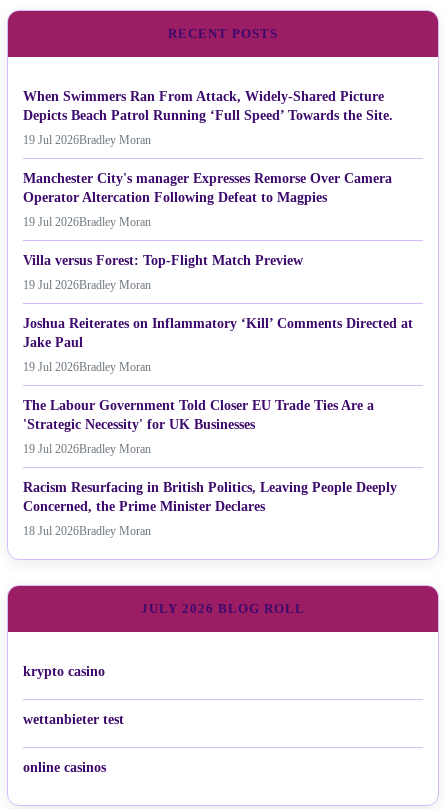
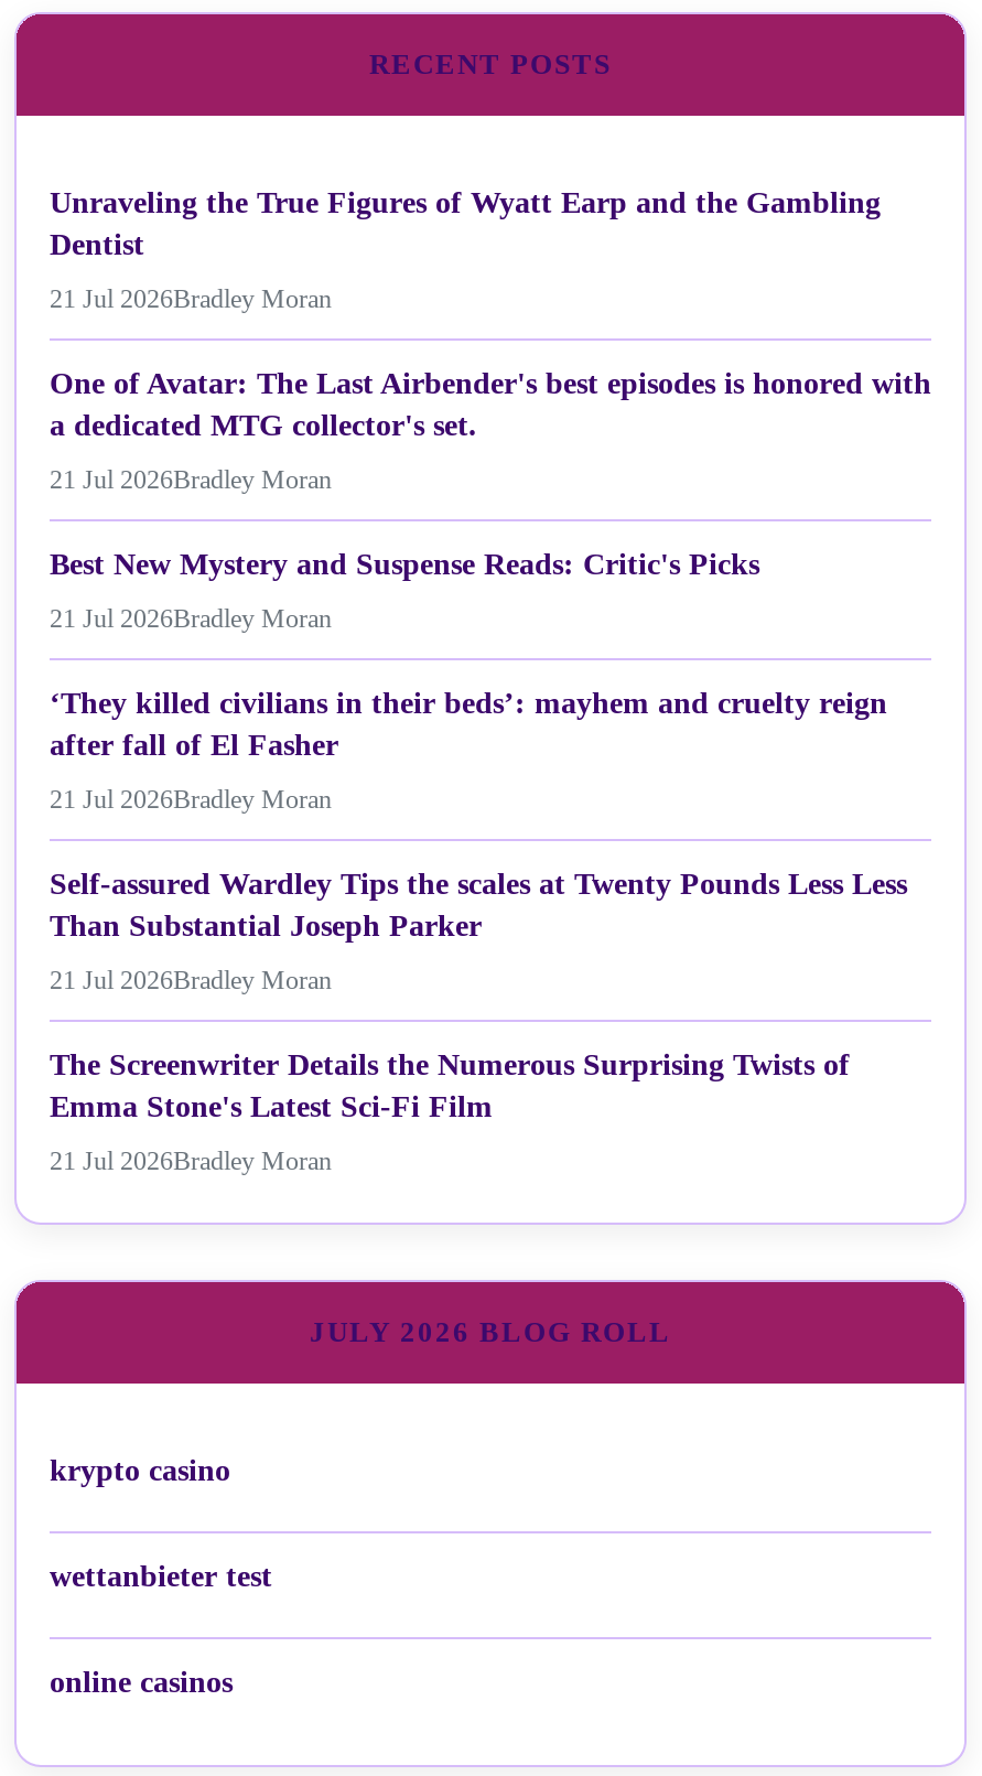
[23,89,393,123] When Swimmers Ran From Attack, Widely-Shared Picture | Depicts Beach Patrol Running ‘Full Speed’ Towards the Site. -> [50,186,881,261] Unraveling the True Figures of Wyatt Earp and the Gambling | Dentist
[23,133,151,147] 19 Jul 2026Bradley Moran -> [50,283,332,314] 21 Jul 2026Bradley Moran
[23,171,392,205] Manchester City's manager Expresses Remorse Over Camera | Operator Altercation Following Defeat to Magpies -> [50,366,931,441] One of Avatar: The Last Airbender's best episodes is honored with | a dedicated MTG collector's set.
[23,215,151,229] 19 Jul 2026Bradley Moran -> [50,463,332,494] 21 Jul 2026Bradley Moran
[23,253,303,268] Villa versus Forest: Top-Flight Match Preview -> [50,547,759,580] Best New Mystery and Suspense Reads: Critic's Picks
[23,278,151,292] 19 Jul 2026Bradley Moran -> [50,602,332,633] 21 Jul 2026Bradley Moran
[23,316,413,350] Joshua Reiterates on Inflammatory ‘Kill’ Comments Directed at | Jake Paul -> [50,686,887,761] ‘They killed civilians in their beds’: mayhem and cruelty reign | after fall of El Fasher
[23,360,151,374] 19 Jul 2026Bradley Moran -> [50,783,332,814] 21 Jul 2026Bradley Moran
[23,398,374,432] The Labour Government Told Closer EU Trade Ties Are a | 'Strategic Necessity' for UK Businesses -> [50,867,907,942] Self-assured Wardley Tips the scales at Twenty Pounds Less Less | Than Substantial Joseph Parker
[23,442,151,456] 19 Jul 2026Bradley Moran -> [50,964,332,995] 21 Jul 2026Bradley Moran
[23,480,397,514] Racism Resurfacing in British Politics, Leaving People Deeply | Concerned, the Prime Minister Declares -> [50,1048,850,1123] The Screenwriter Details the Numerous Surprising Twists of | Emma Stone's Latest Sci-Fi Film
[23,524,151,538] 18 Jul 2026Bradley Moran -> [50,1145,332,1176] 21 Jul 2026Bradley Moran

